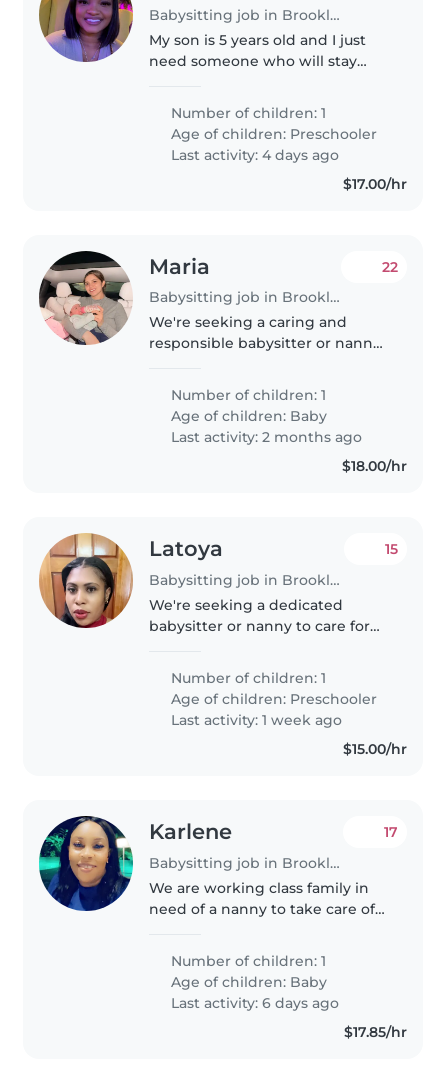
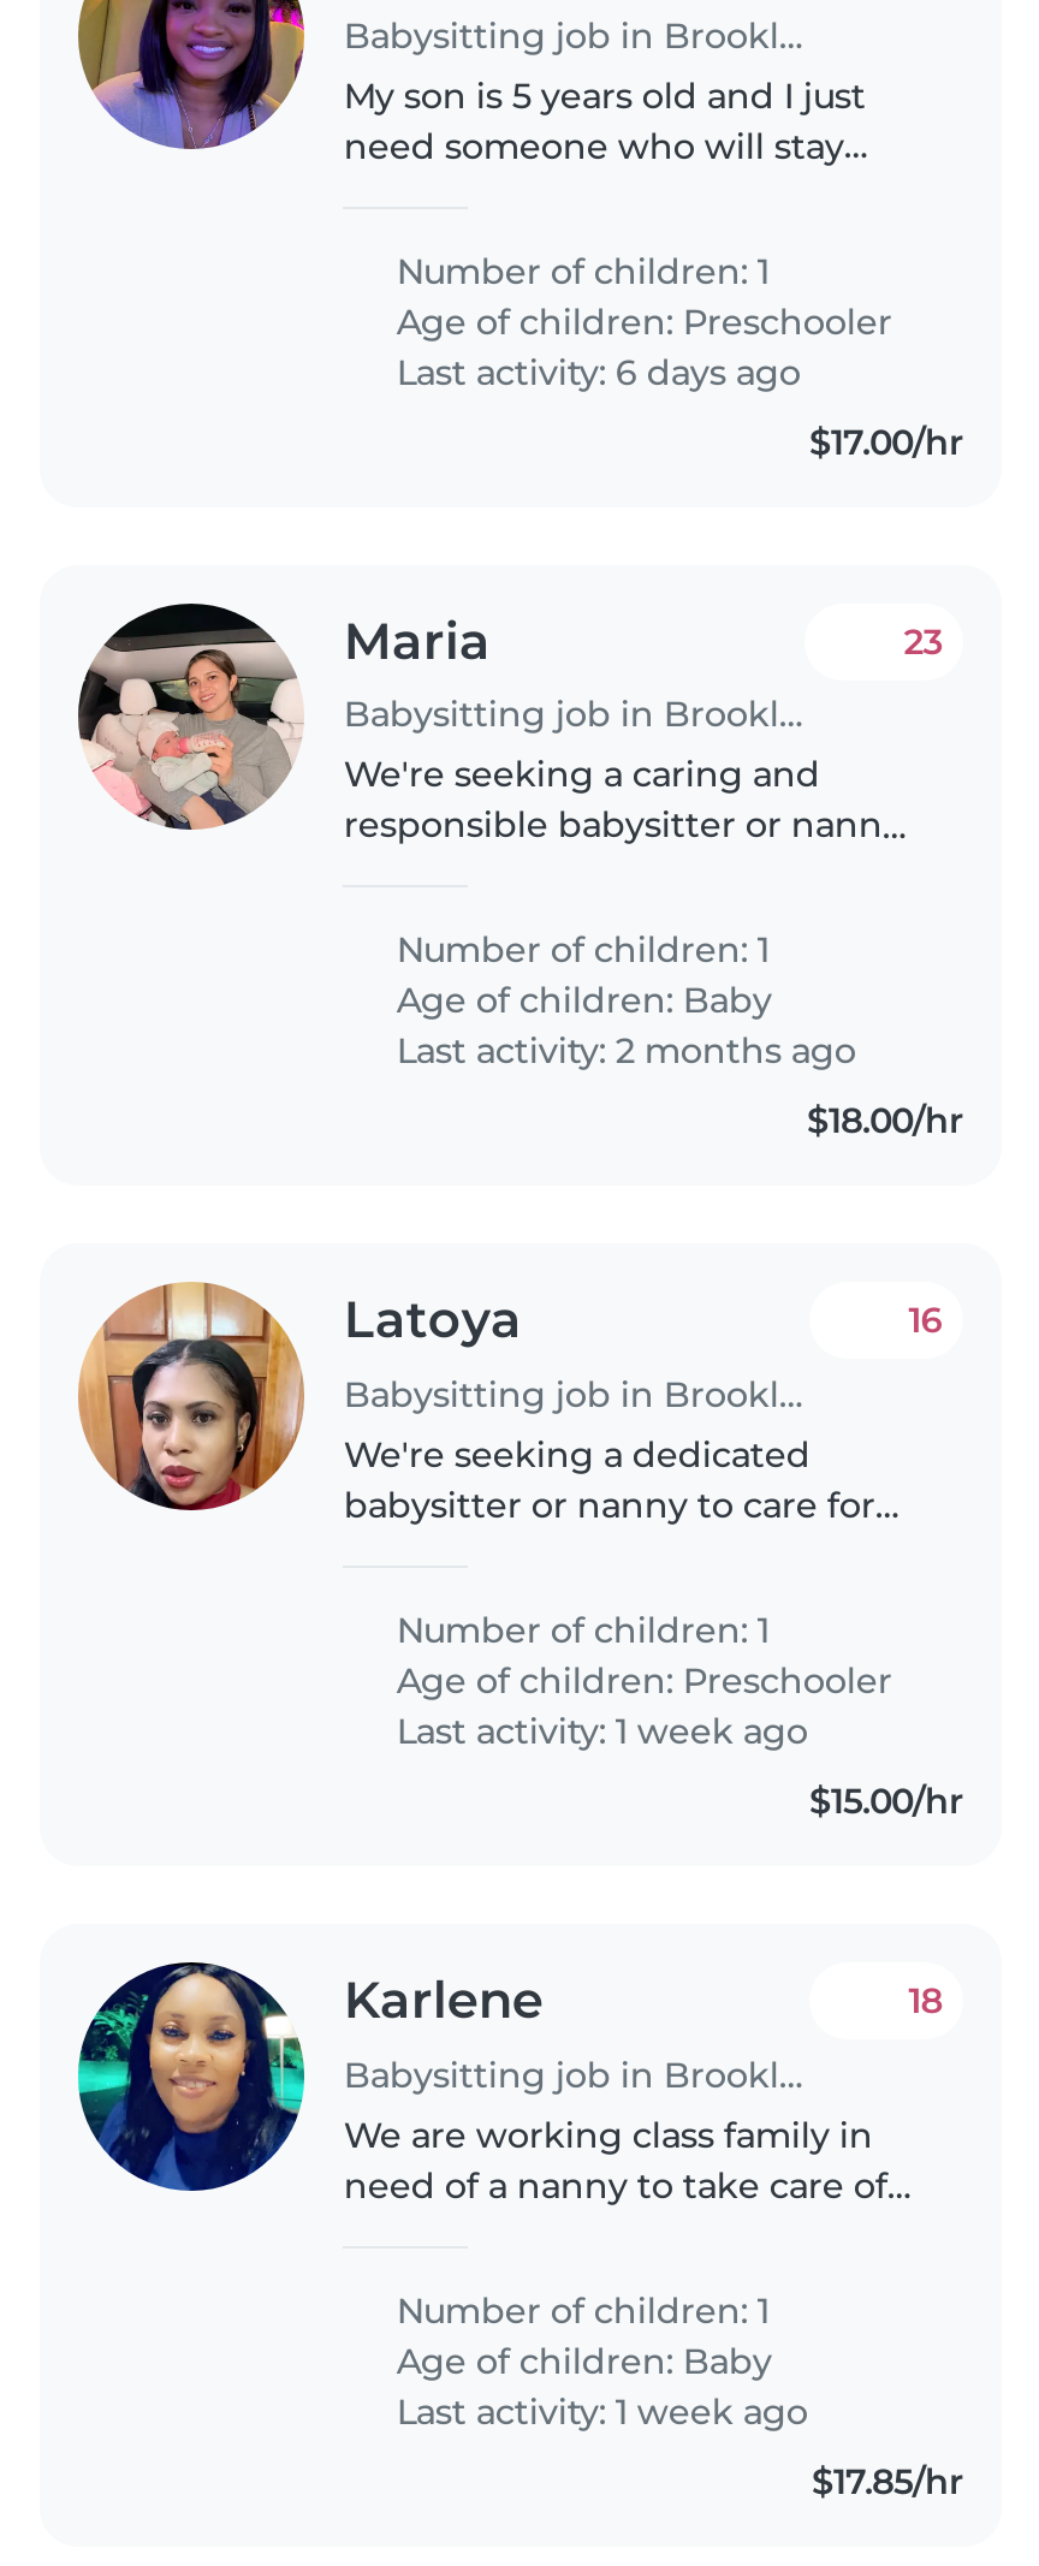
[167,146,339,164] Last activity: 4 days ago -> none
[382,258,398,276] 22 -> [904,619,942,663] 23
[385,540,398,558] 15 -> [908,1300,942,1343] 16
[384,823,398,841] 17 -> [908,1980,942,2023] 18
moved [167,994,339,1012] -> [387,350,801,393]: Last activity: 6 days ago
none -> [387,2390,808,2434] Last activity: 1 week ago

